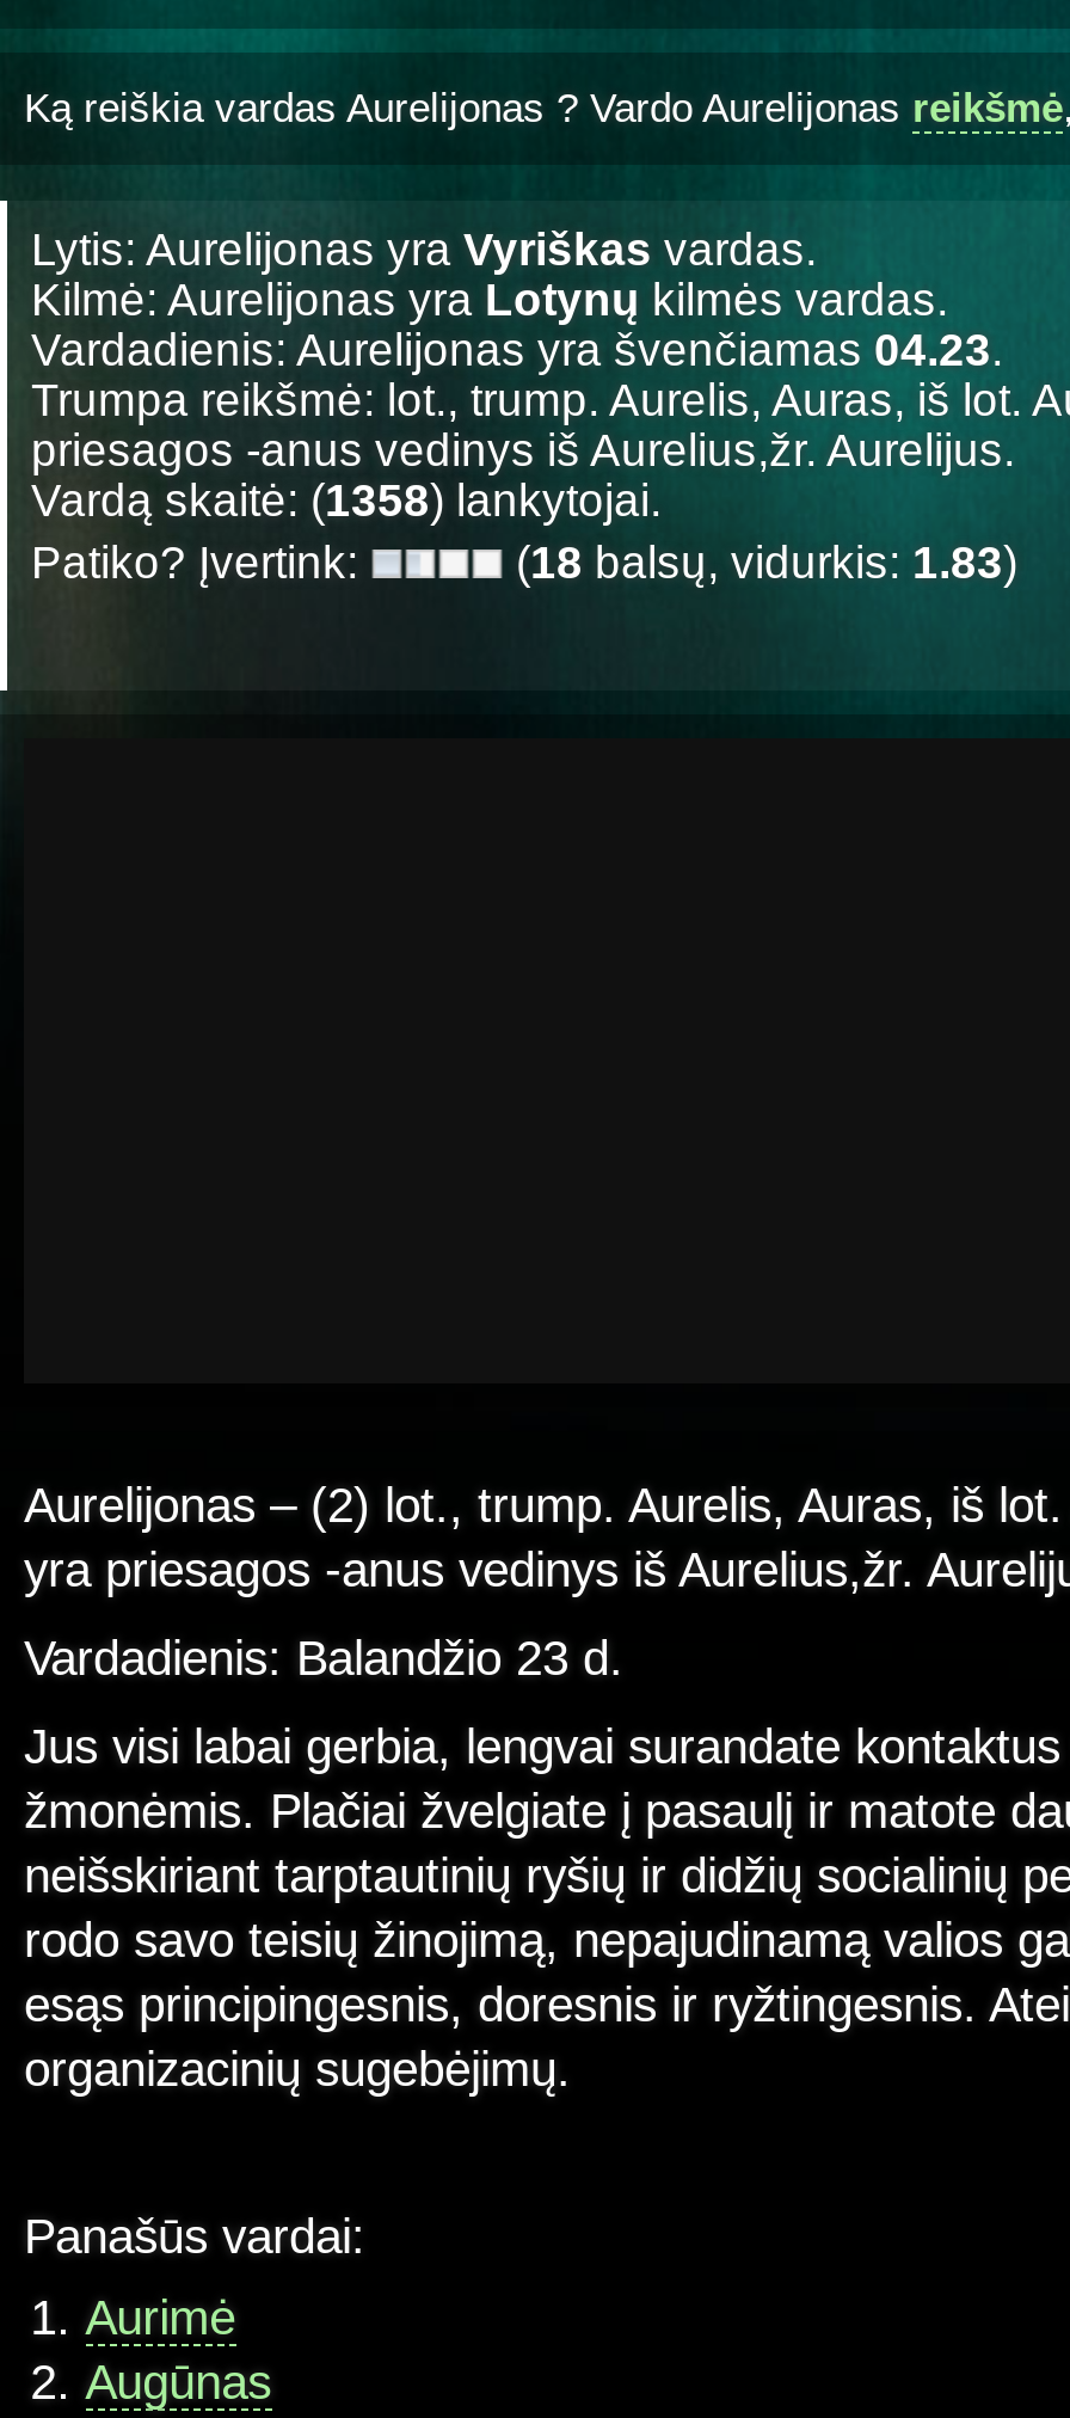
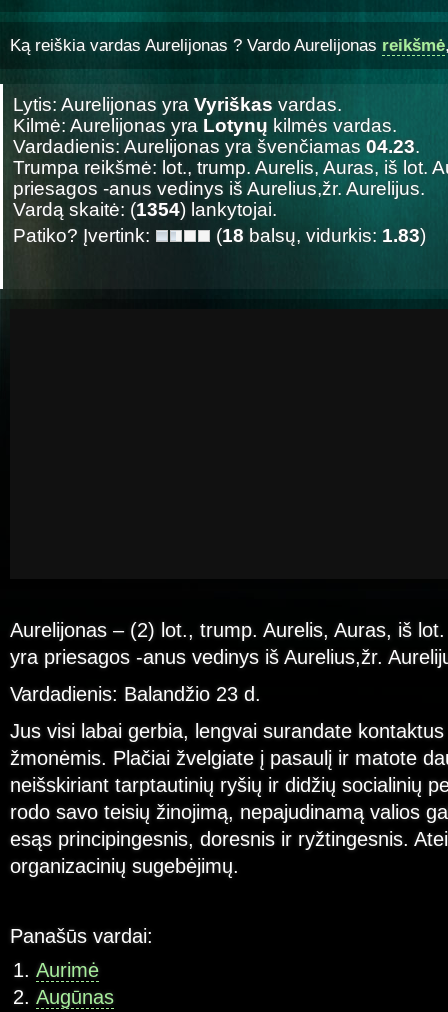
[31,475,662,525] Vardą skaitė: (1358) lankytojai. -> [13,199,277,220] Vardą skaitė: (1354) lankytojai.

